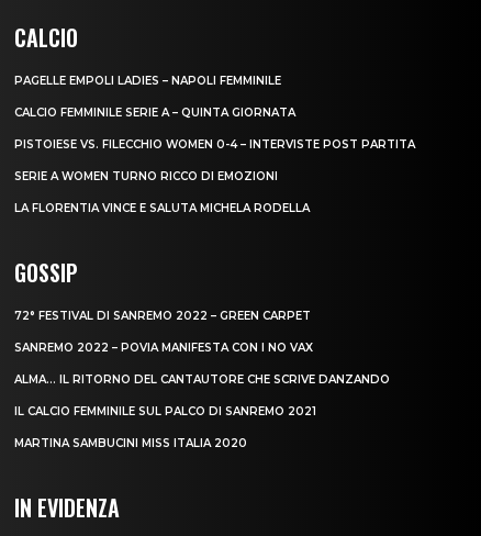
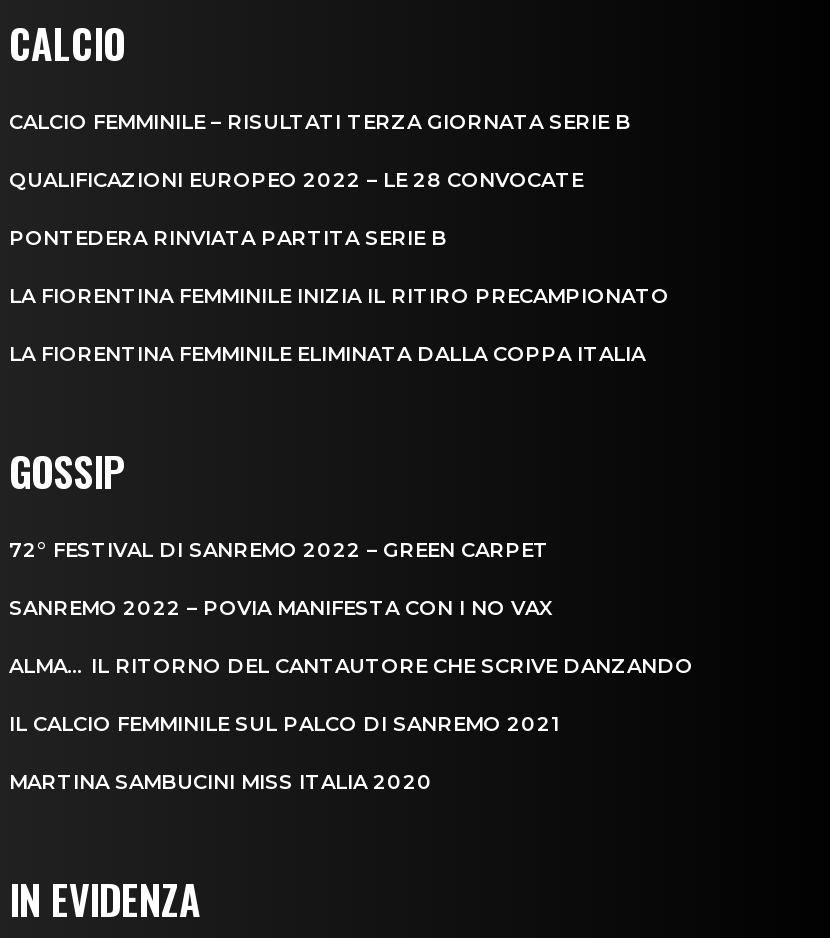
[14,74,281,88] PAGELLE EMPOLI LADIES – NAPOLI FEMMINILE -> [9,109,631,135] CALCIO FEMMINILE – RISULTATI TERZA GIORNATA SERIE B
[14,106,295,120] CALCIO FEMMINILE SERIE A – QUINTA GIORNATA -> [9,167,583,193] QUALIFICAZIONI EUROPEO 2022 – LE 28 CONVOCATE
[14,137,415,152] PISTOIESE VS. FILECCHIO WOMEN 0-4 – INTERVISTE POST PARTITA -> [9,225,447,251] PONTEDERA RINVIATA PARTITA SERIE B
[14,169,278,184] SERIE A WOMEN TURNO RICCO DI EMOZIONI -> [9,283,669,309] LA FIORENTINA FEMMINILE INIZIA IL RITIRO PRECAMPIONATO
[14,201,310,215] LA FLORENTIA VINCE E SALUTA MICHELA RODELLA -> [9,341,645,367] LA FIORENTINA FEMMINILE ELIMINATA DALLA COPPA ITALIA

